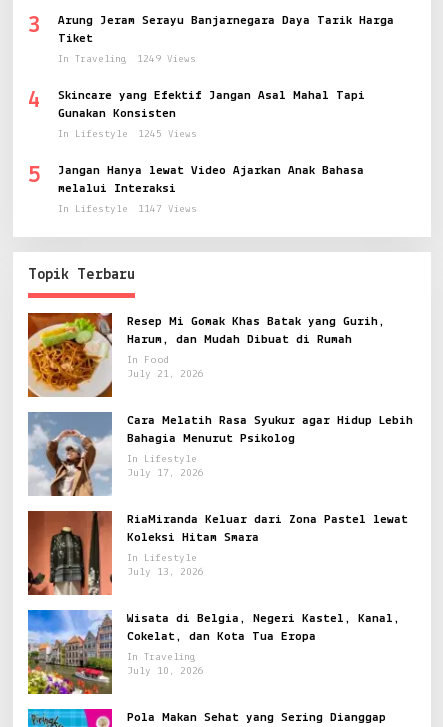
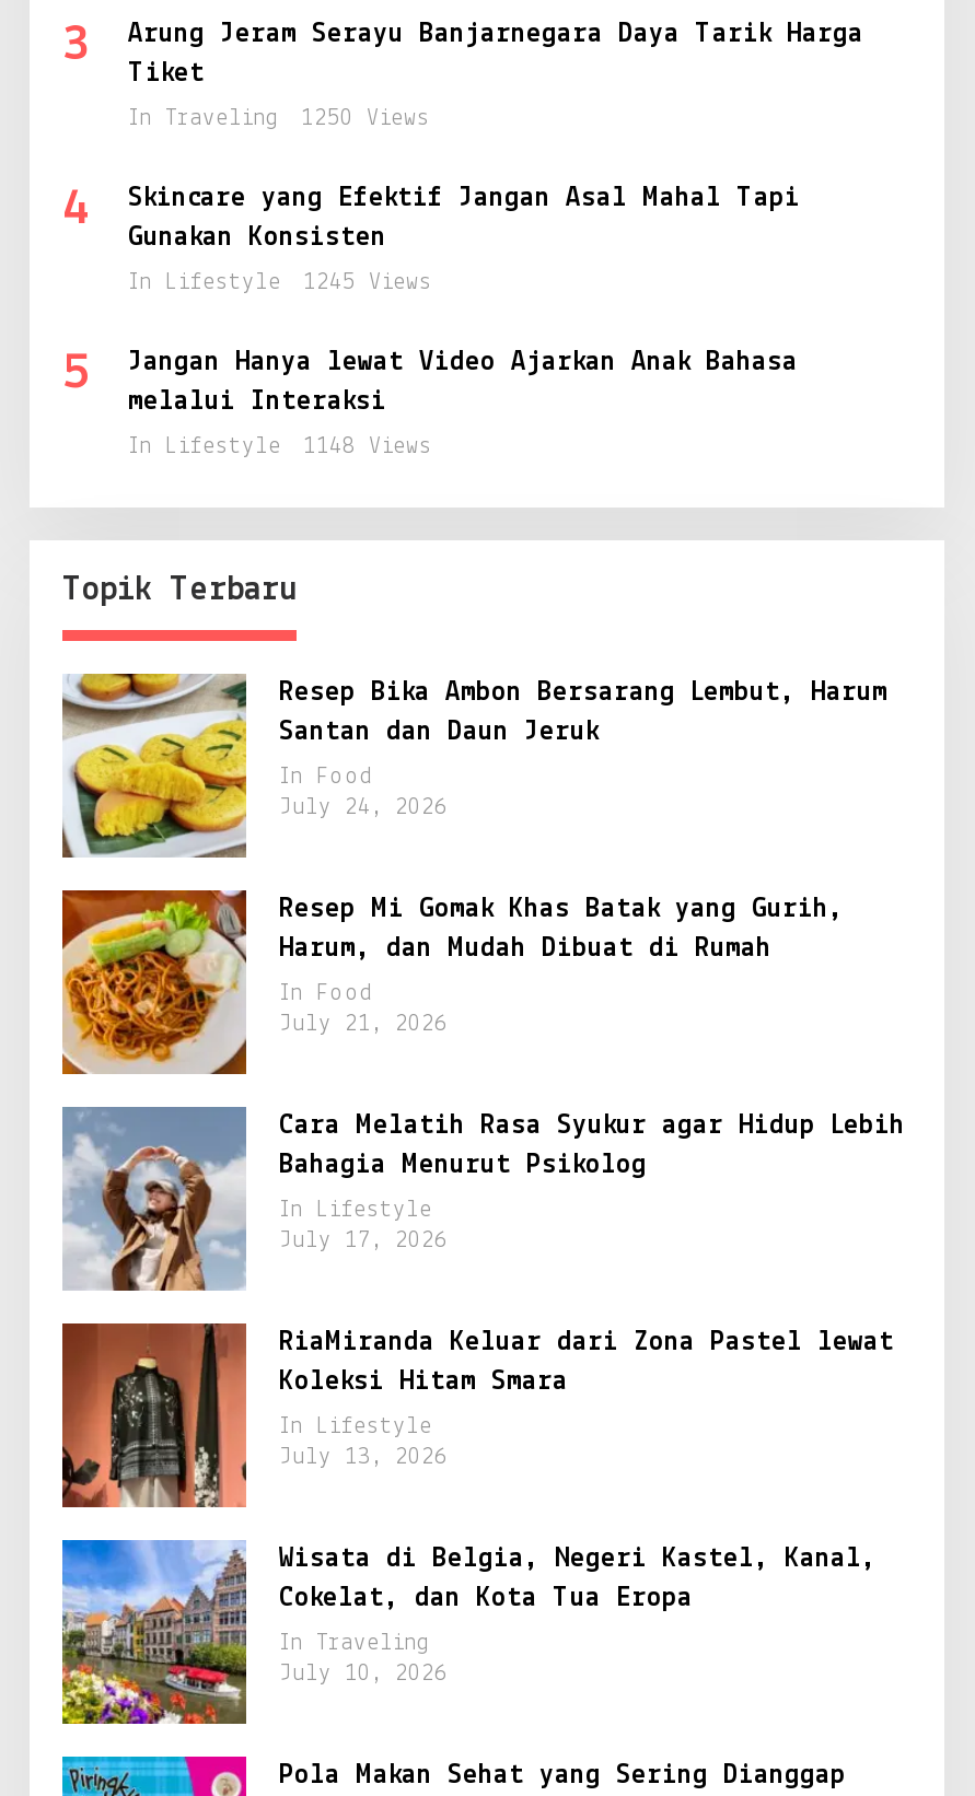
[58,54,196,65] In Traveling 1249 Views -> [128,108,430,132] In Traveling 1250 Views
[58,204,197,215] In Lifestyle 1147 Views -> [128,436,432,460] In Lifestyle 1148 Views
none -> [60,672,887,860] [image] | Resep Bika Ambon Bersarang Lembut, Harum | Santan dan Daun Jeruk | In Food | July 24, 2026

